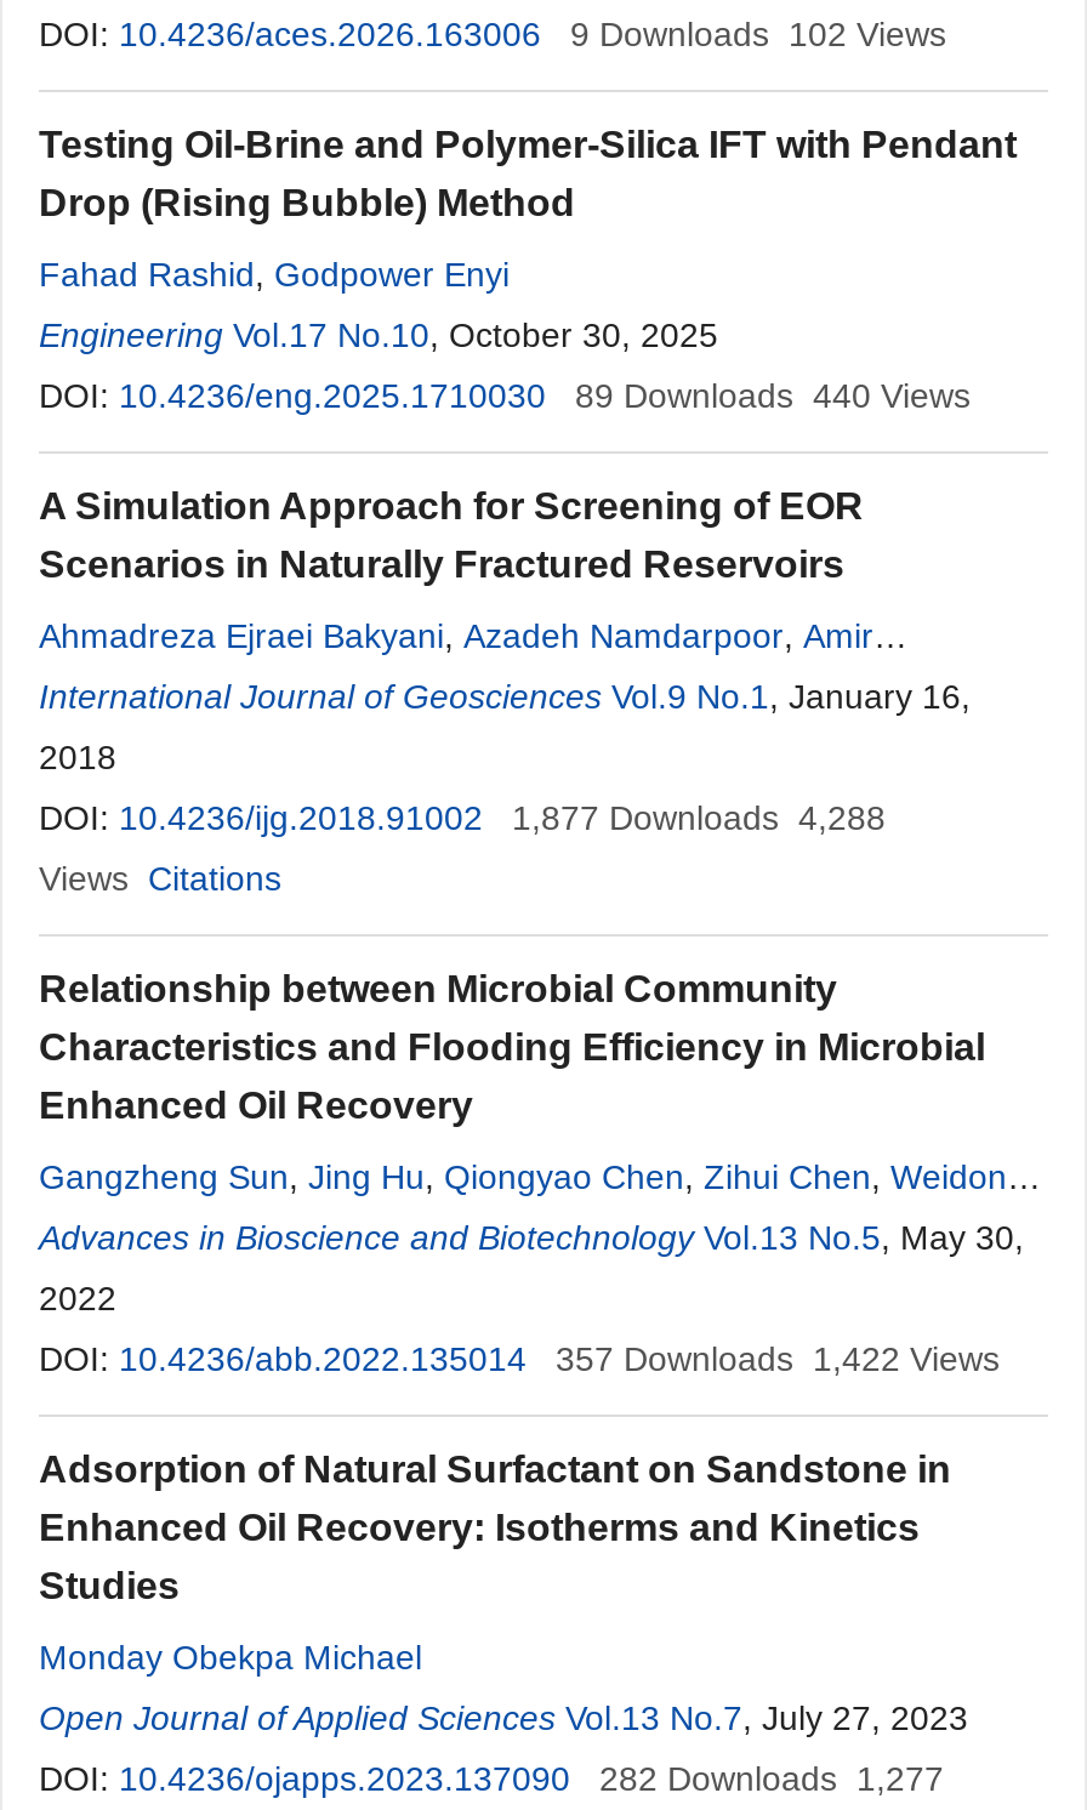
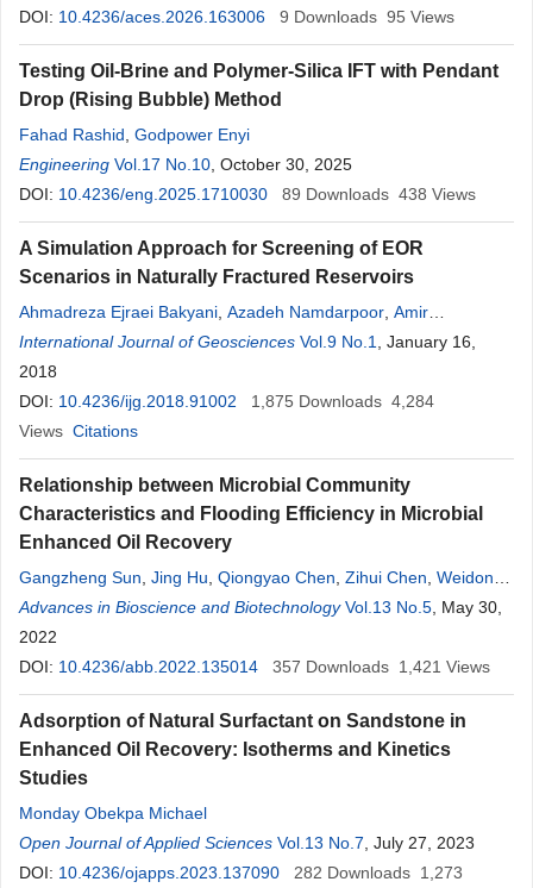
[570,15,946,53] 9 Downloads 102 Views -> [280,7,454,26] 9 Downloads 95 Views
[575,376,971,415] 89 Downloads 440 Views -> [282,185,476,204] 89 Downloads 438 Views
[39,798,886,837] DOI: 10.4236/ijg.2018.91002 1,877 Downloads 4,288 -> [19,392,434,411] DOI: 10.4236/ijg.2018.91002 1,875 Downloads 4,284
[556,1339,1000,1378] 357 Downloads 1,422 Views -> [272,657,490,676] 357 Downloads 1,421 Views
[39,1759,944,1798] DOI: 10.4236/ojapps.2023.137090 282 Downloads 1,277 -> [19,863,463,882] DOI: 10.4236/ojapps.2023.137090 282 Downloads 1,273

